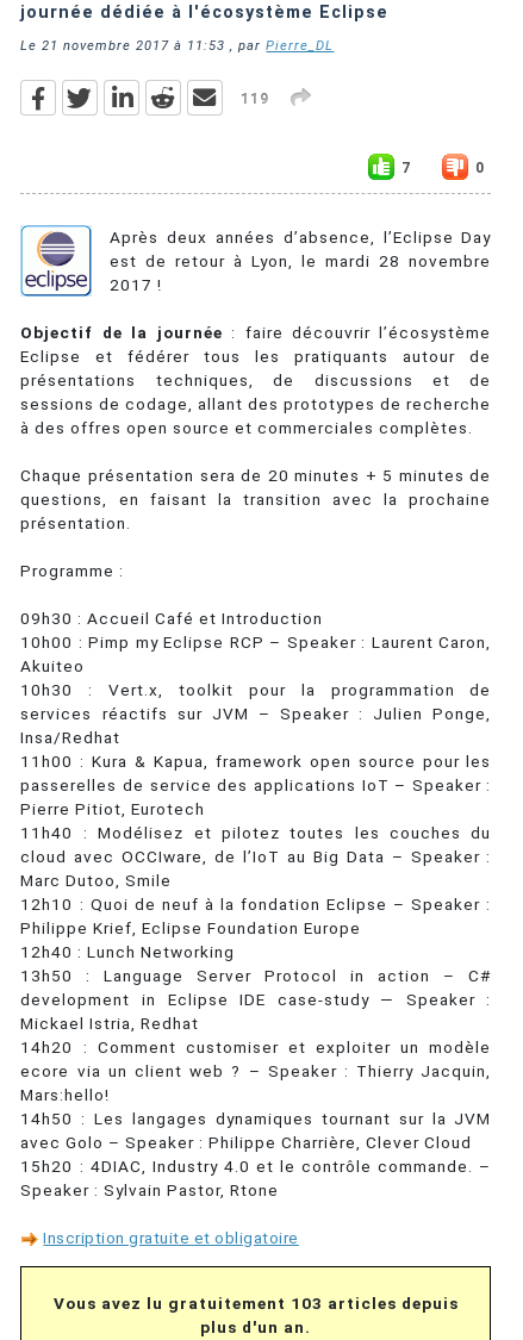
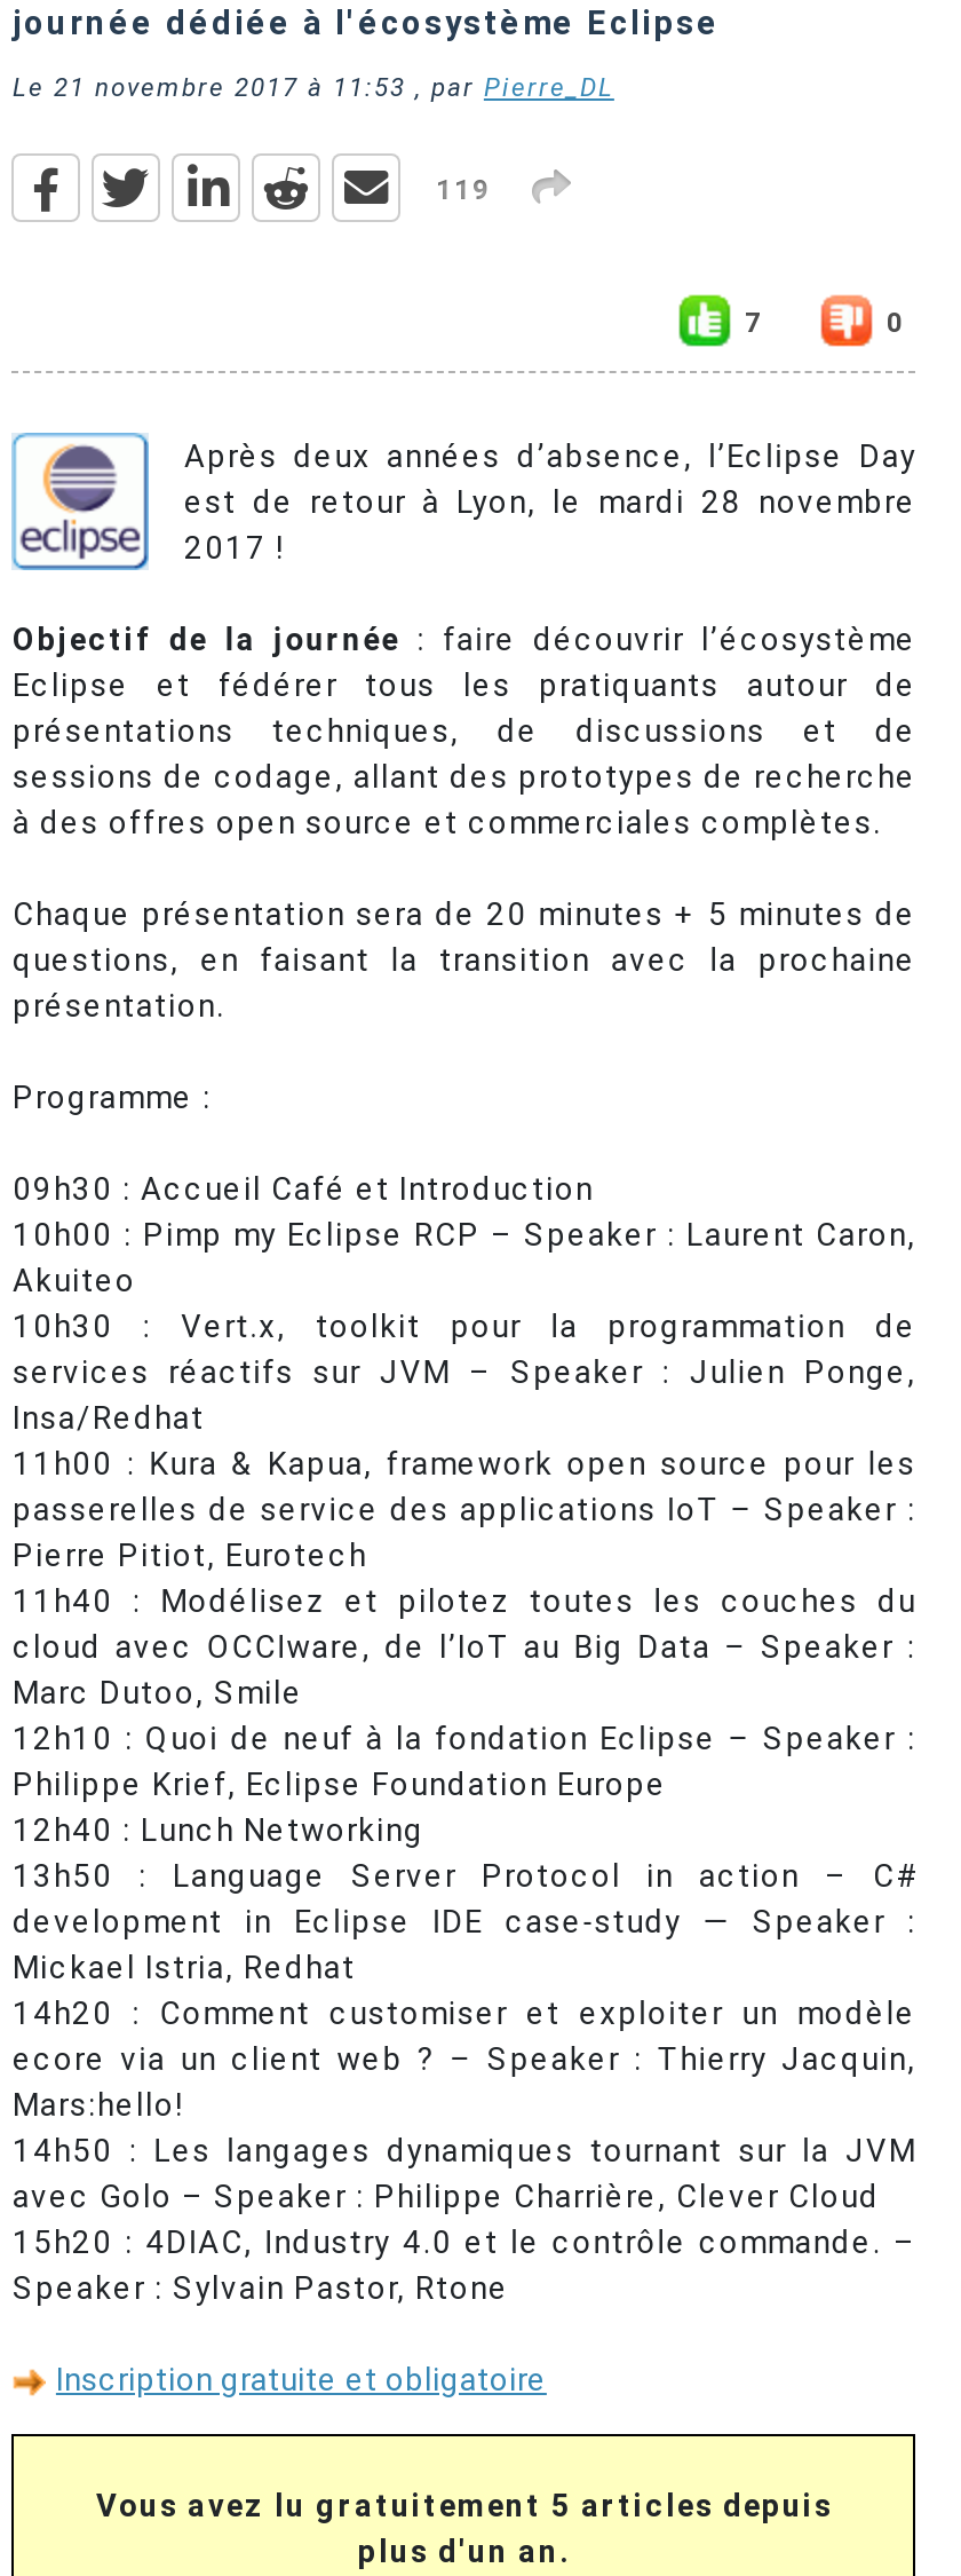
[53,1294,459,1313] Vous avez lu gratuitement 103 articles depuis -> [96,2487,833,2523] Vous avez lu gratuitement 5 articles depuis

